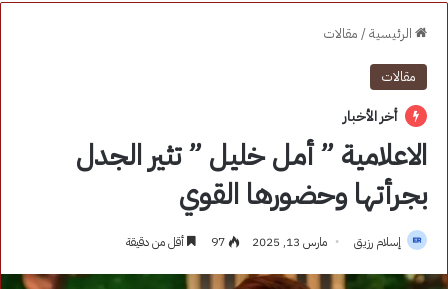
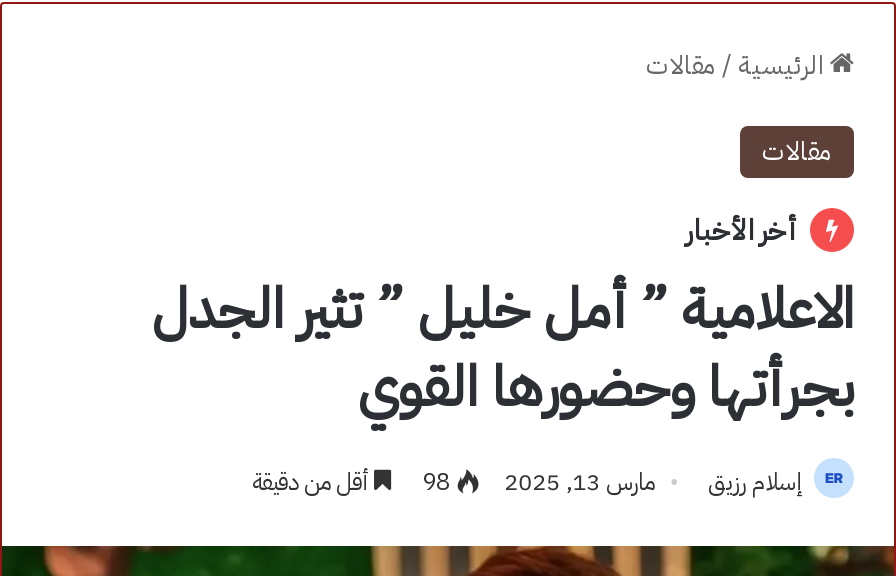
[126,233,225,251] 97 أقل من دقيقة -> [252,464,450,500] 98 أقل من دقيقة

